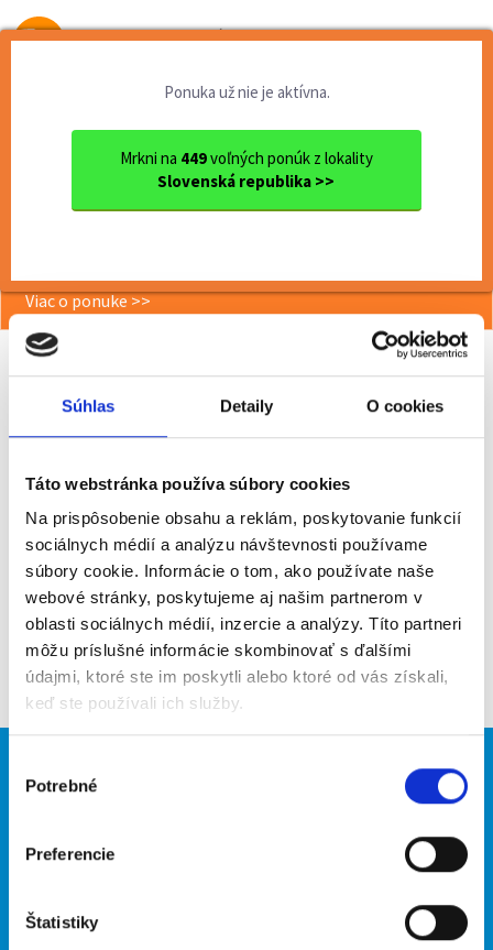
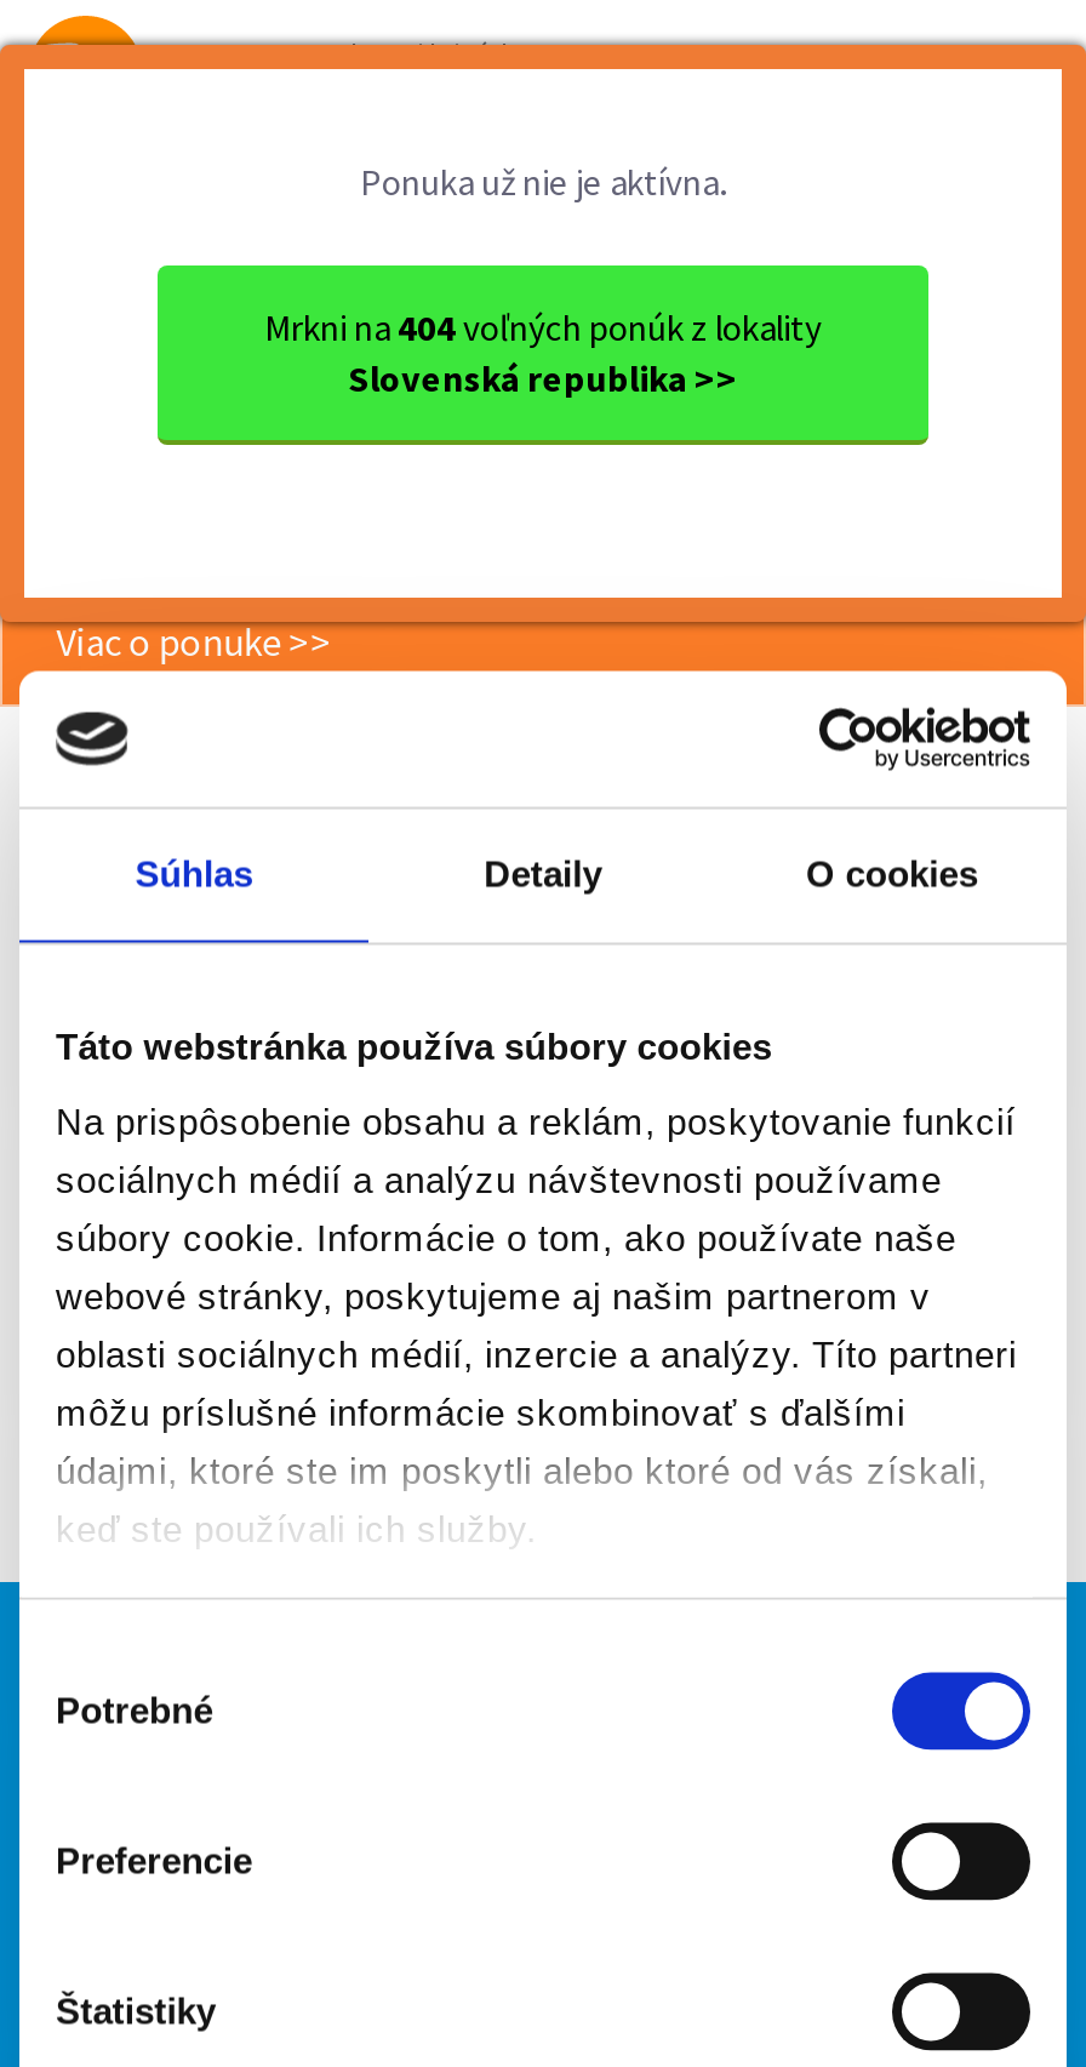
[120,148,373,168] Mrkni na 449voľných ponúk z lokality -> [264,304,822,350] Mrkni na 404voľných ponúk z lokality

